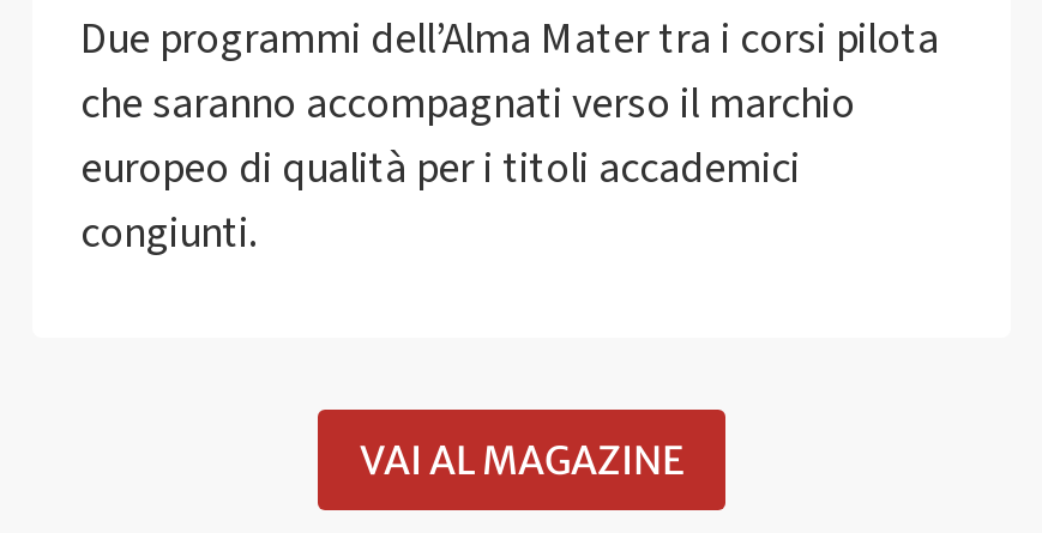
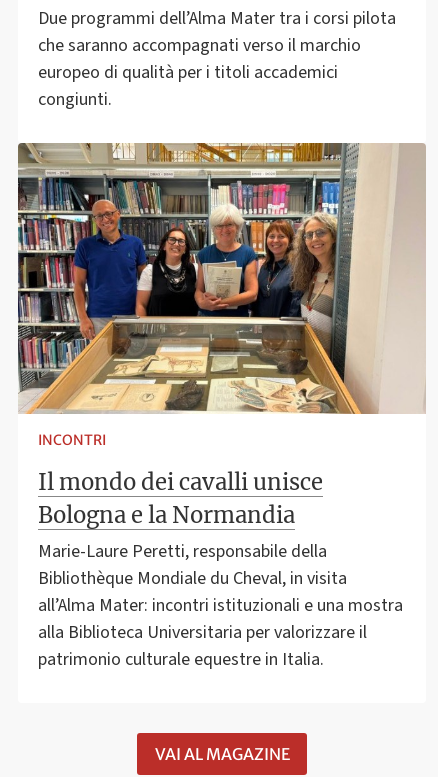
none -> [17,142,426,672] [image] | INCONTRI | Il mondo dei cavalli unisce | Bologna e la Normandia | Marie-Laure Peretti, responsabile della | Bibliothèque Mondiale du Cheval, in visita | all’Alma Mater: incontri istituzionali e una mostra | alla Biblioteca Universitaria per valorizzare il | patrimonio culturale equestre in Italia.

